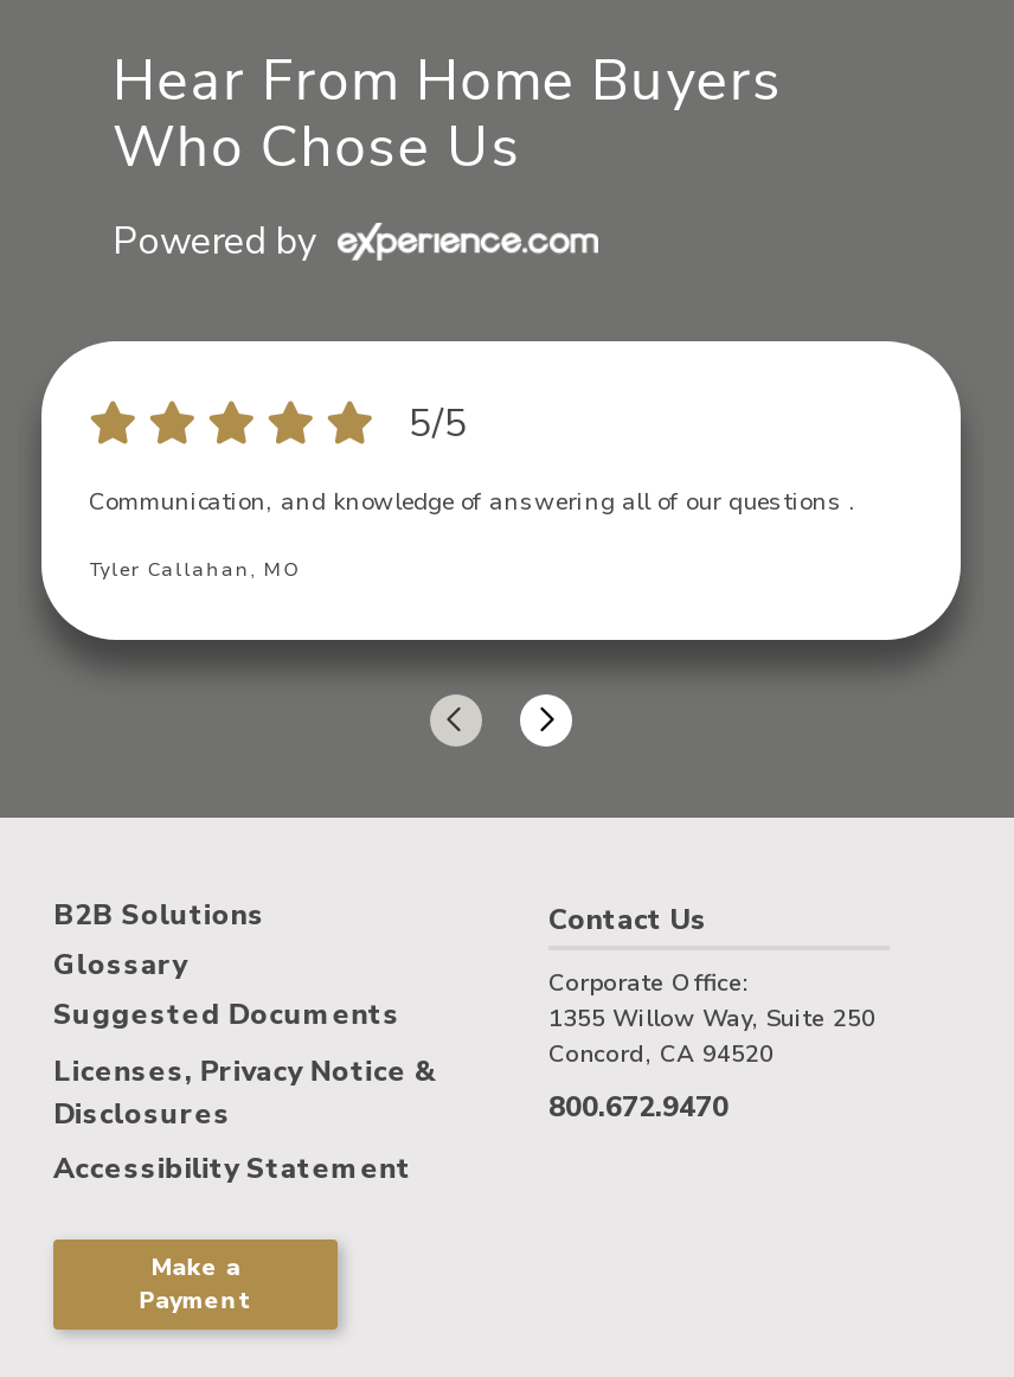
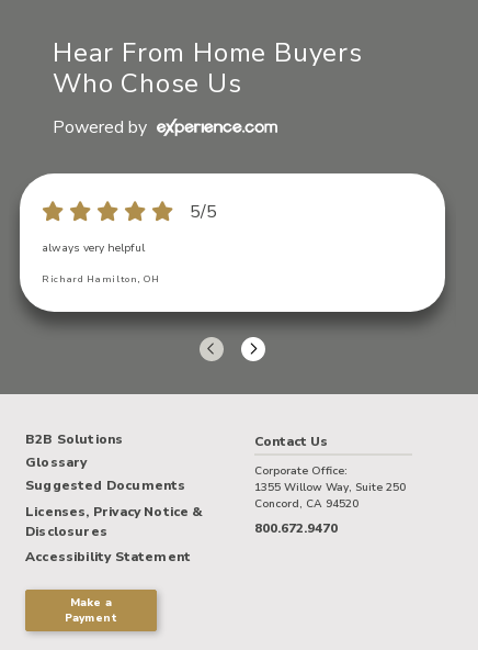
[89,486,856,519] Communication, and knowledge of answering all of our questions . -> [42,241,145,256] always very helpful
[89,557,300,583] Tyler Callahan, MO -> [42,274,159,286] Richard Hamilton, OH

